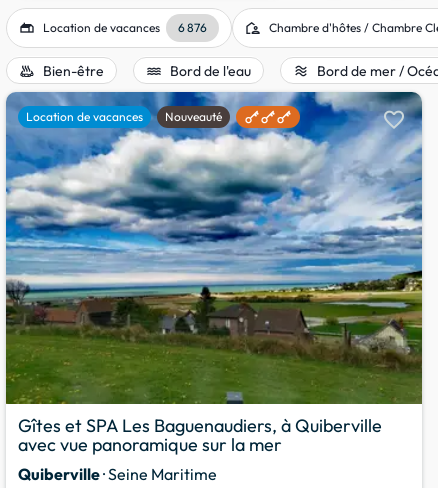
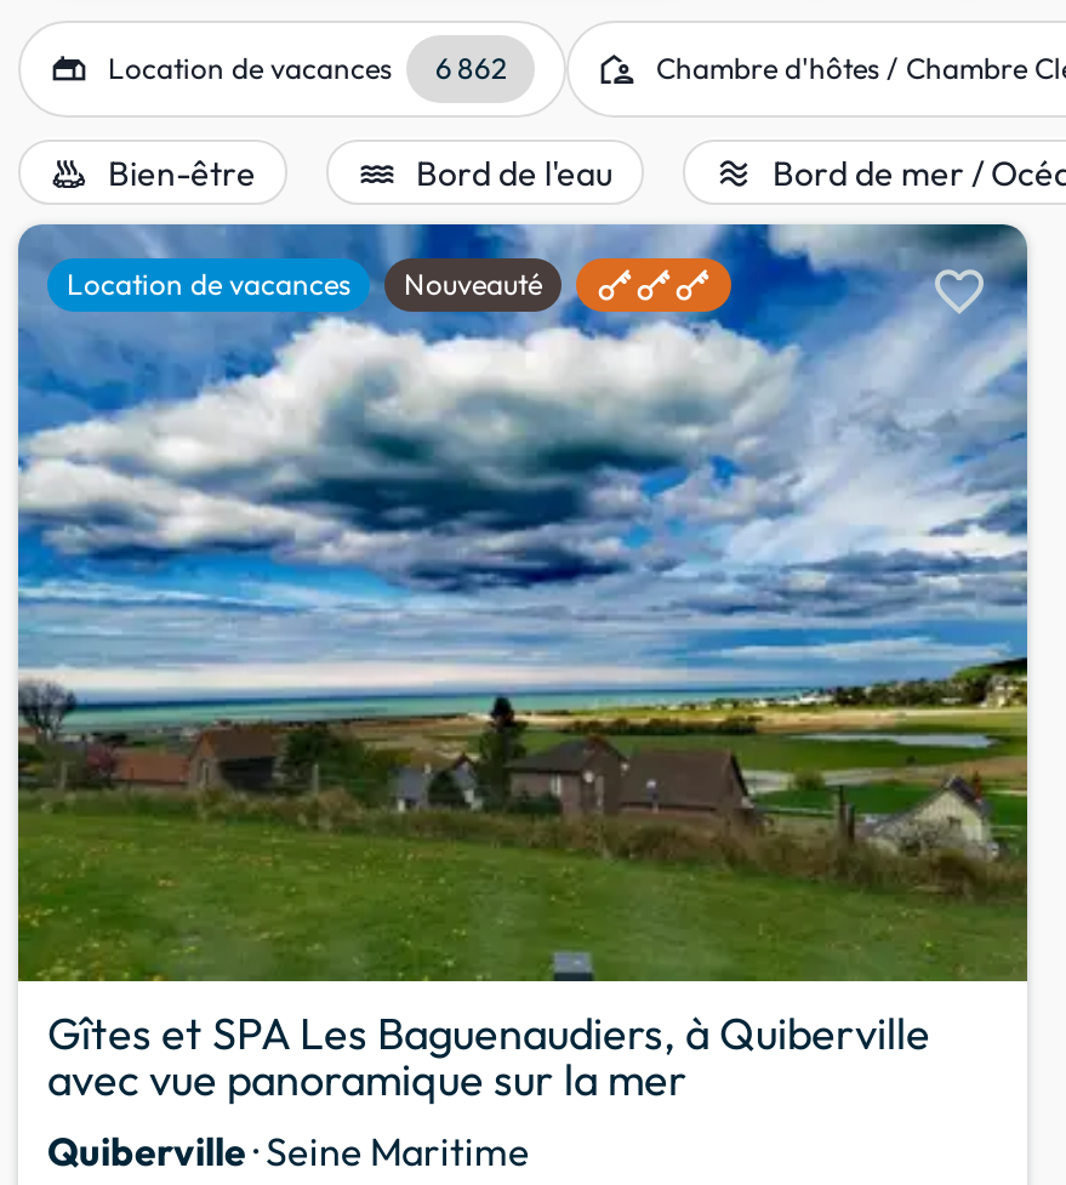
[178,20,207,35] 6 876 -> [435,50,506,87] 6 862

